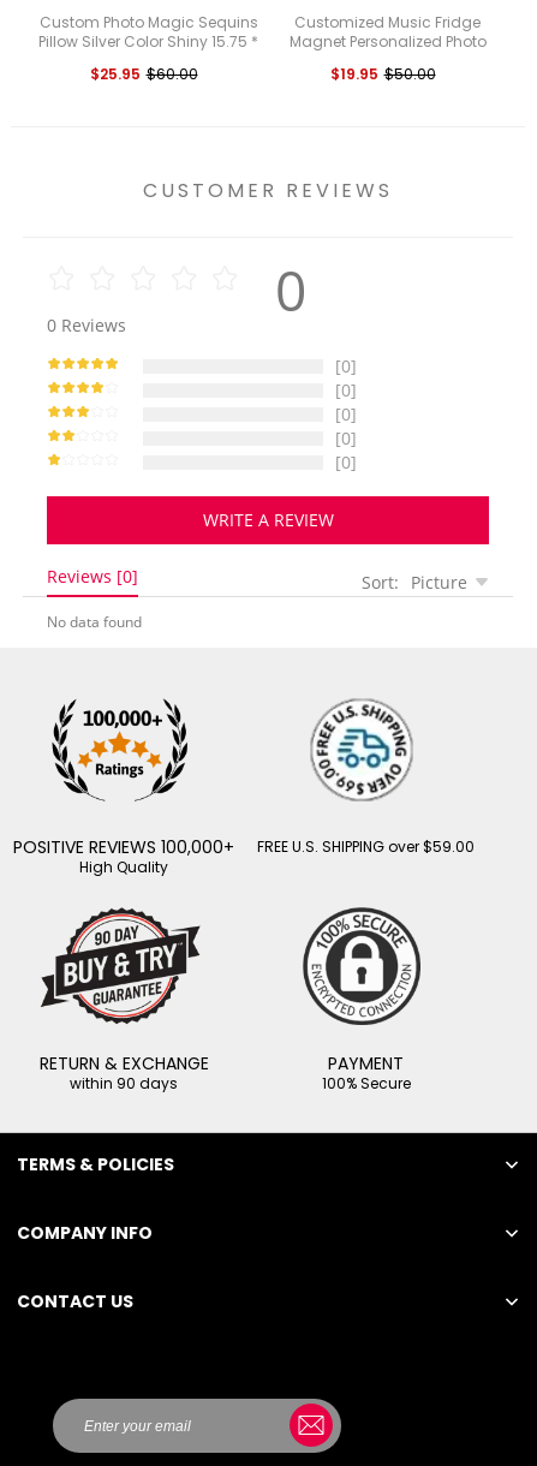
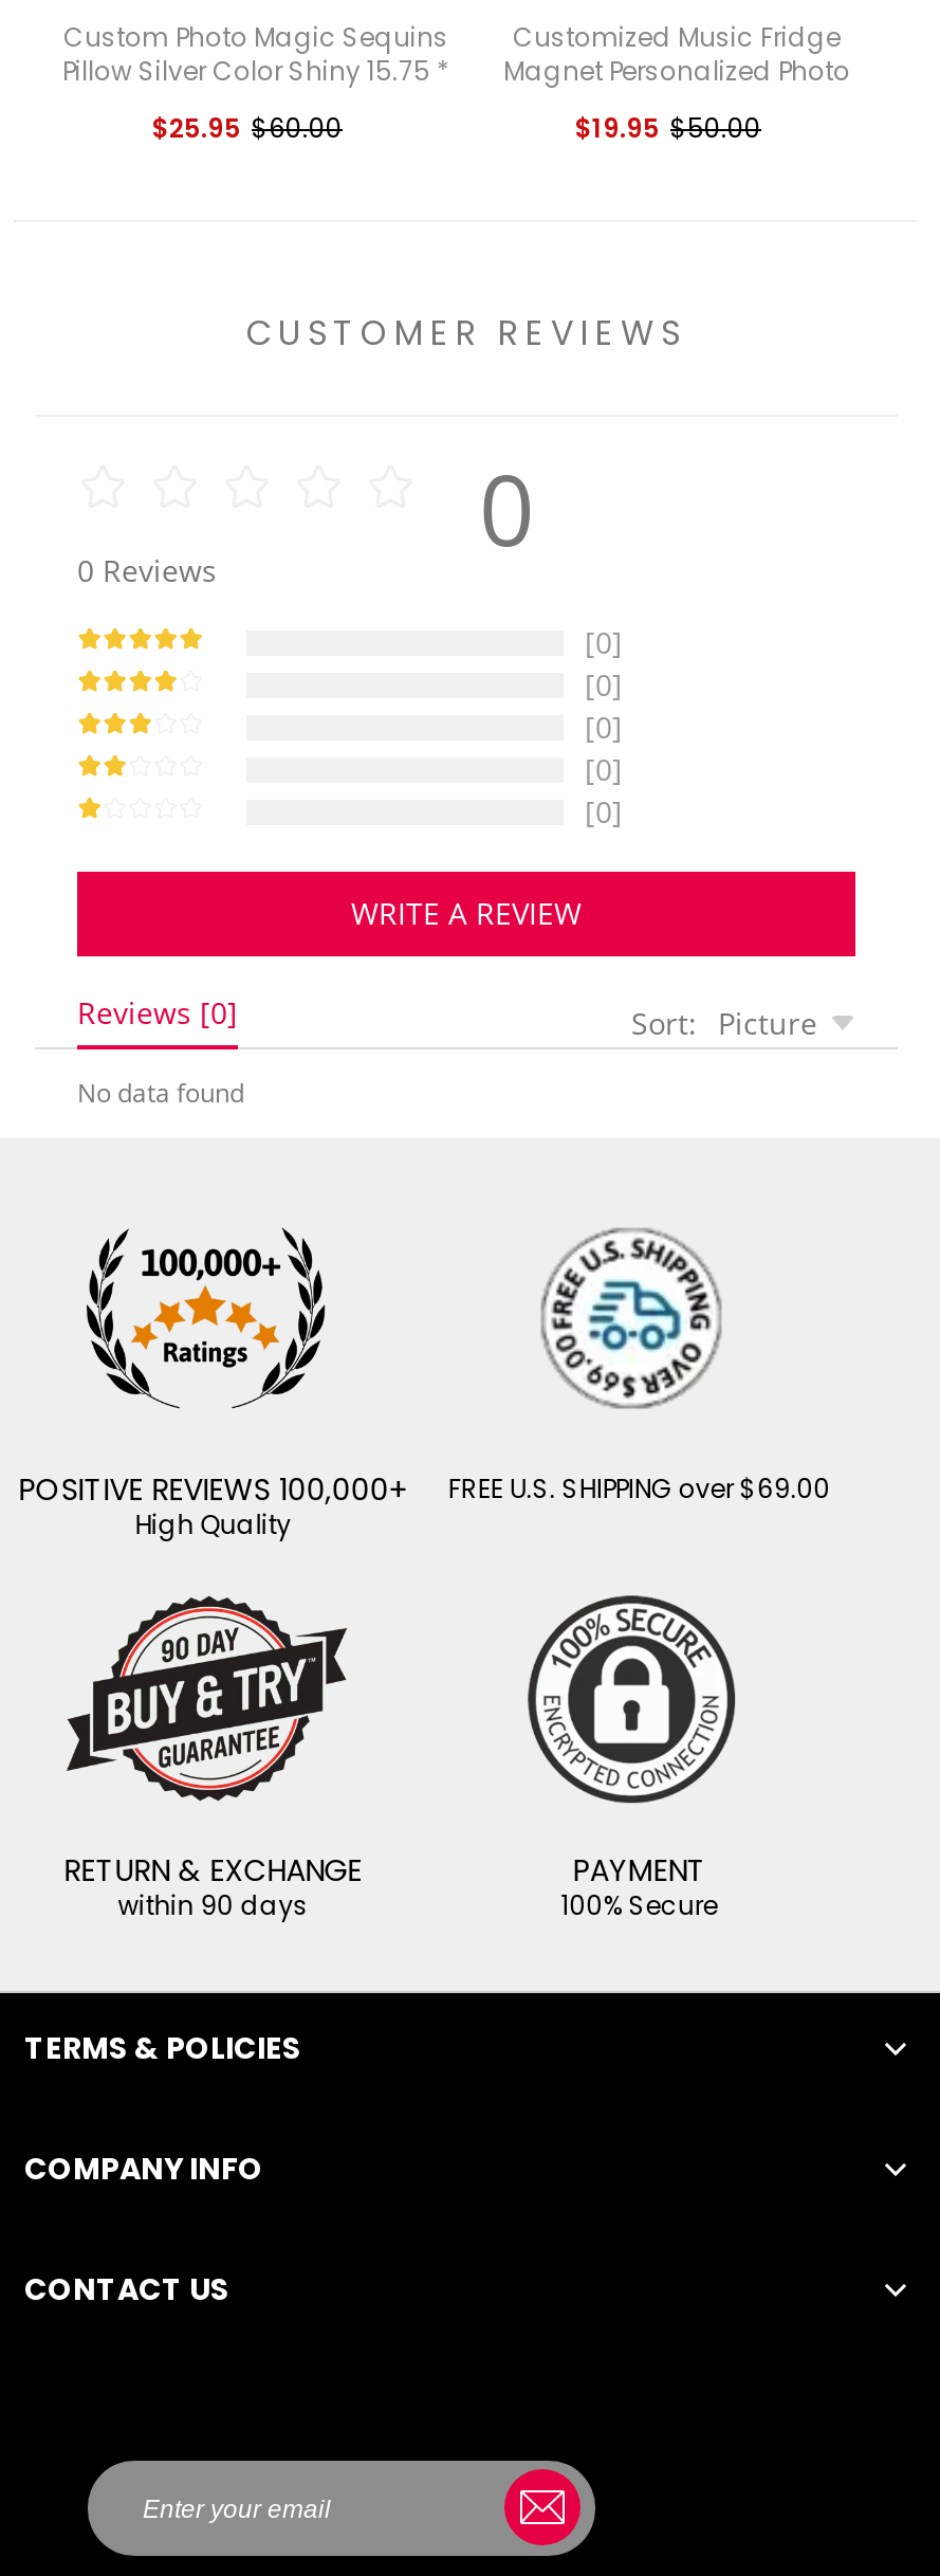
[258,836,475,856] FREE U.S. SHIPPING over $59.00 -> [448,1470,831,1506] FREE U.S. SHIPPING over $69.00

